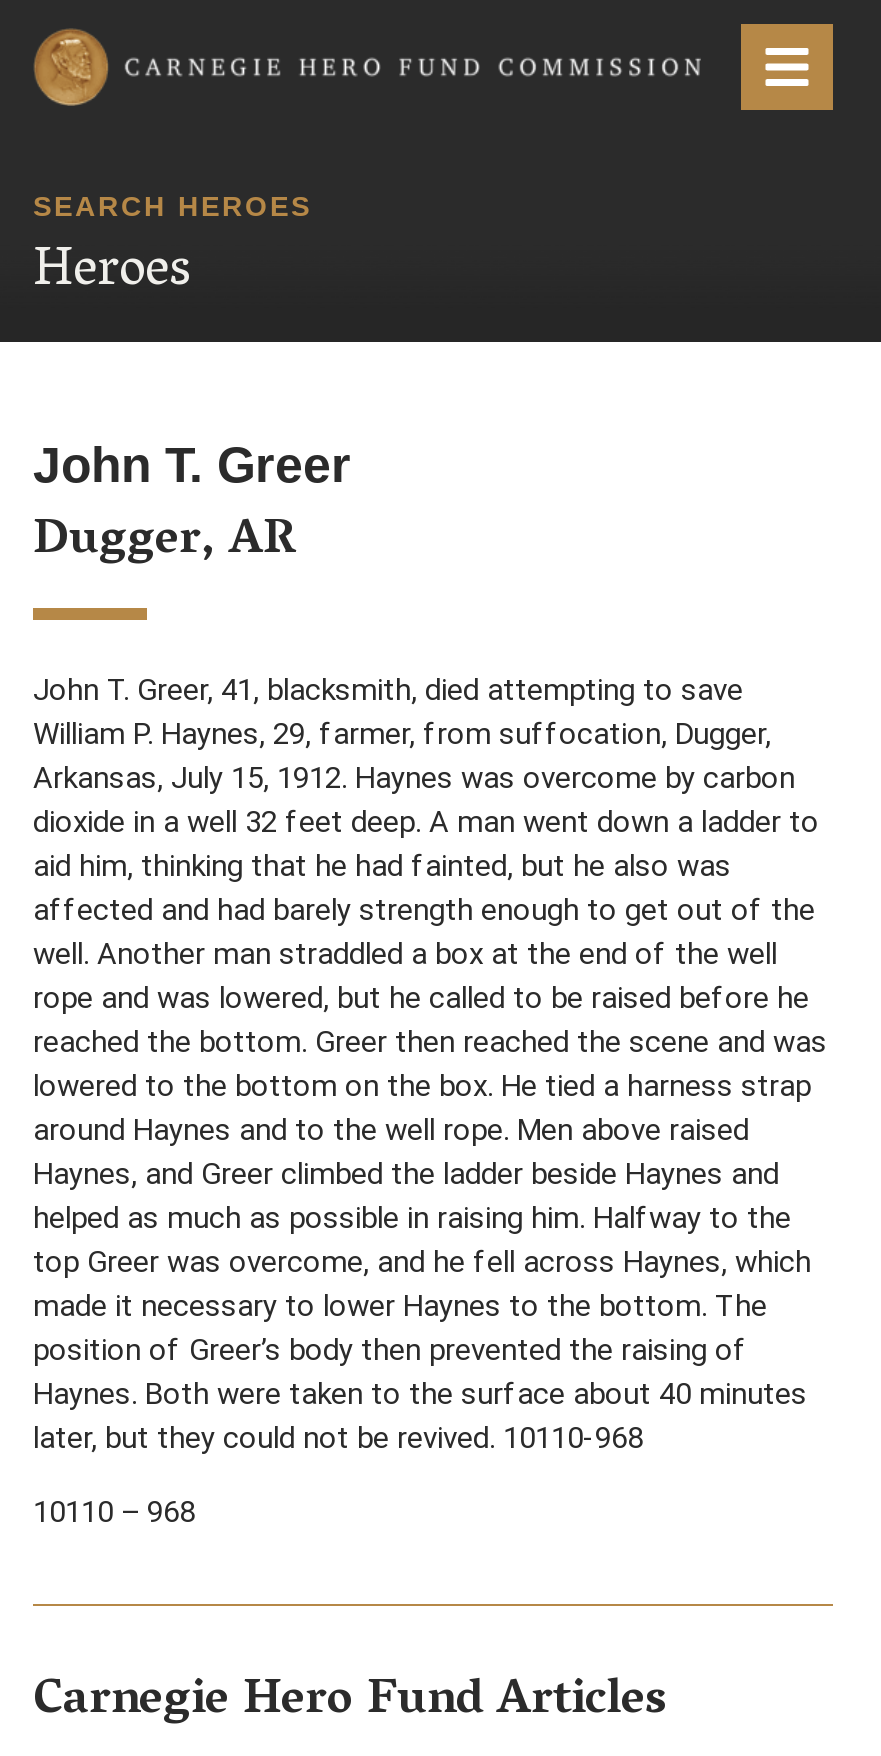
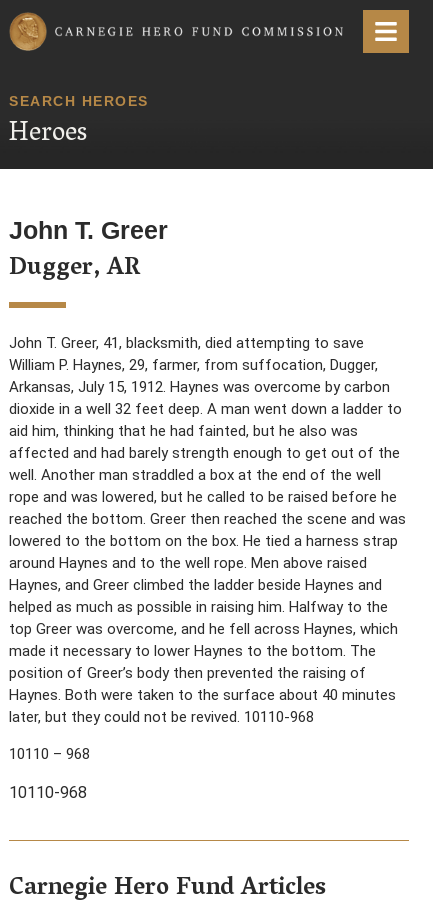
none -> [9,783,87,802] 10110-968

